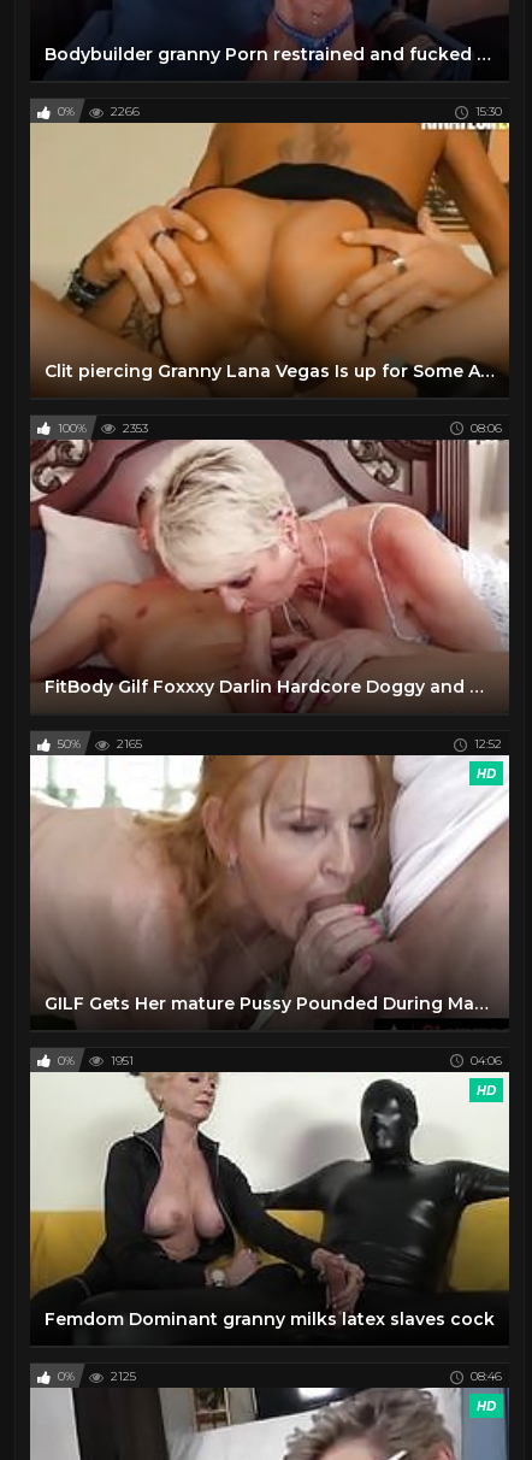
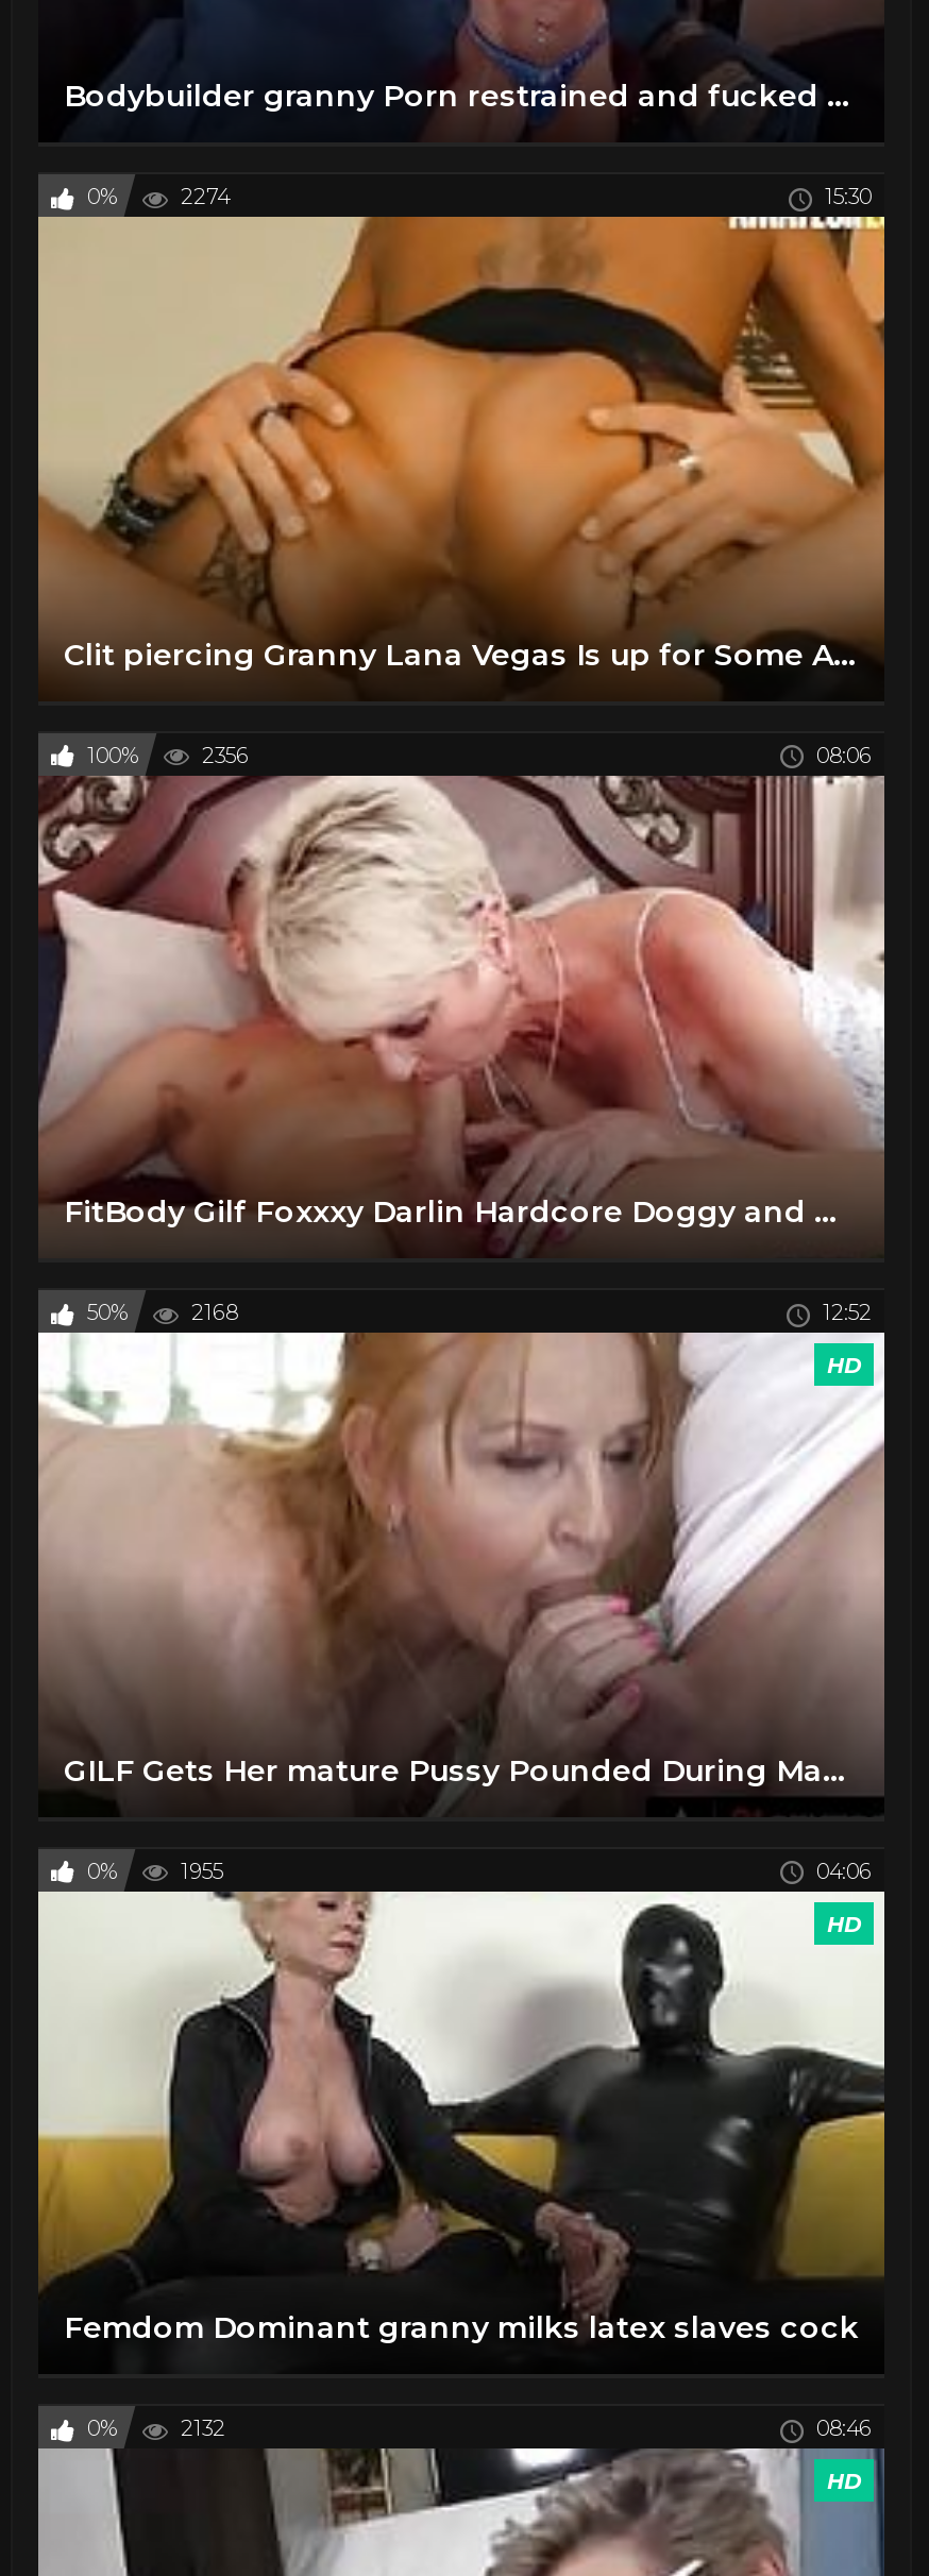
[111,104,140,120] 2266 -> [181,184,230,211] 2274
[123,420,148,436] 2353 -> [202,742,249,769] 2356
[117,736,142,752] 2165 -> [191,1299,238,1327] 2168
[111,1053,134,1068] 1951 -> [181,1857,223,1885] 1955
[111,1369,136,1384] 2125 -> [181,2415,225,2443] 2132

